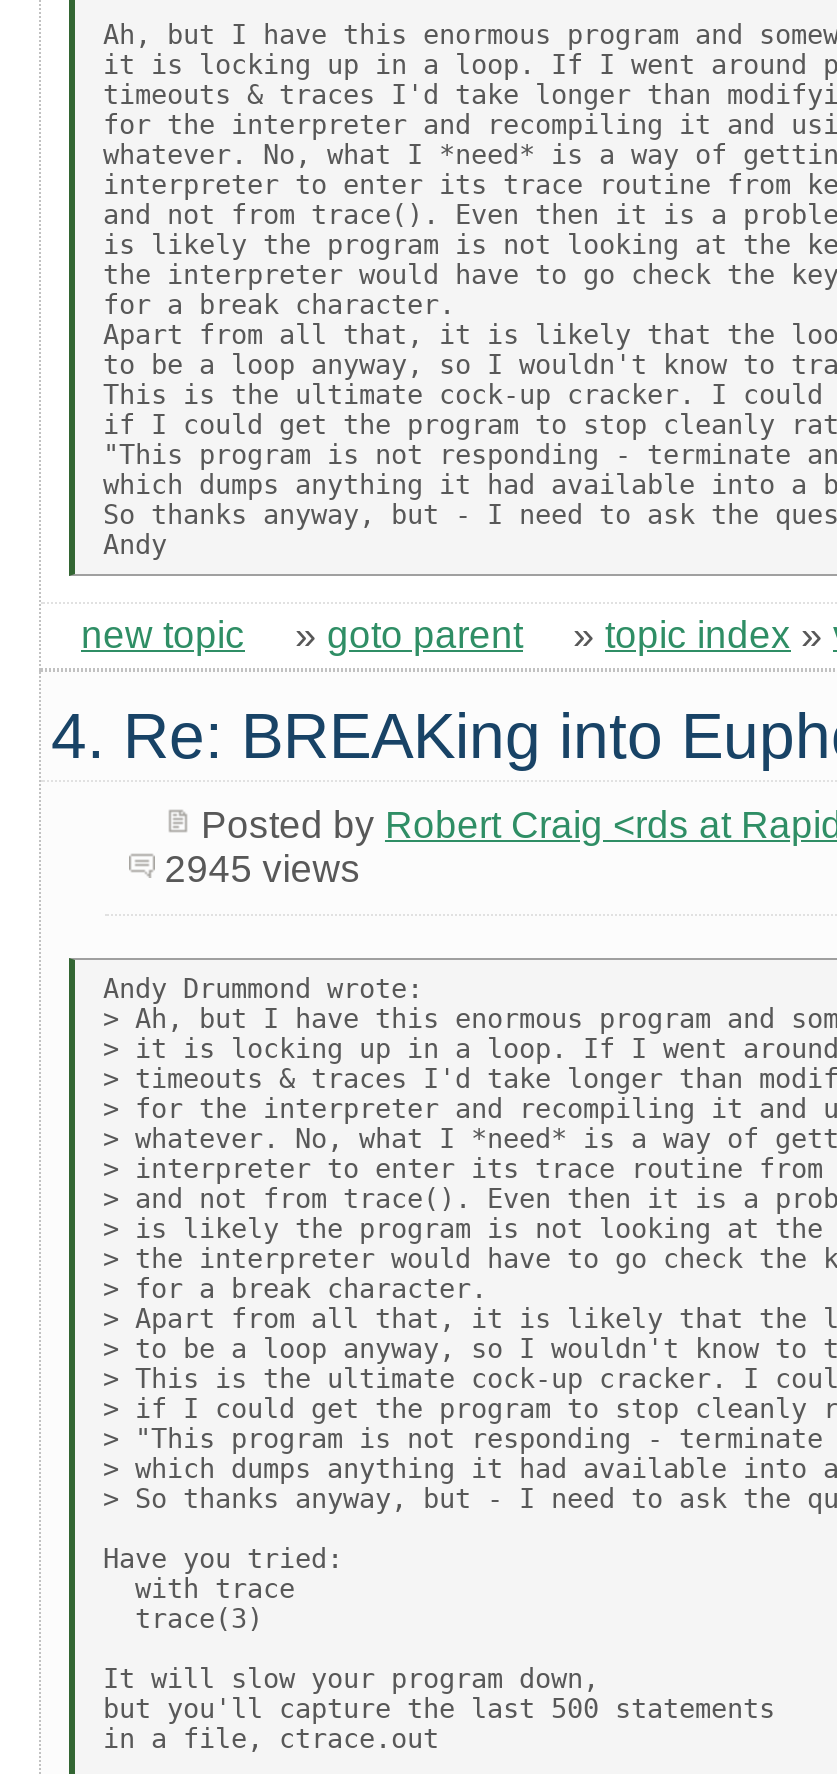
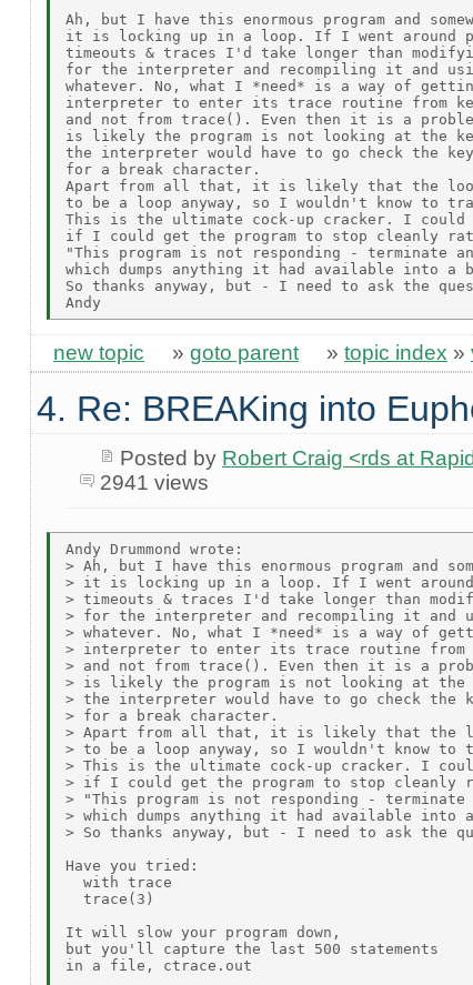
[164,848,360,890] 2945 views -> [100,471,208,494] 2941 views

